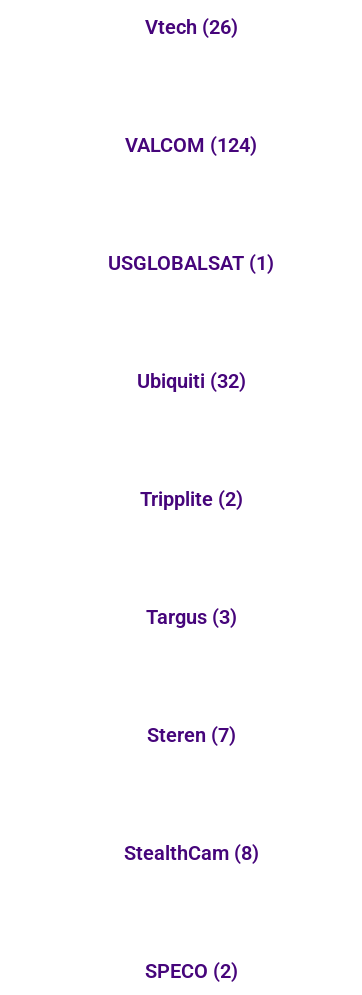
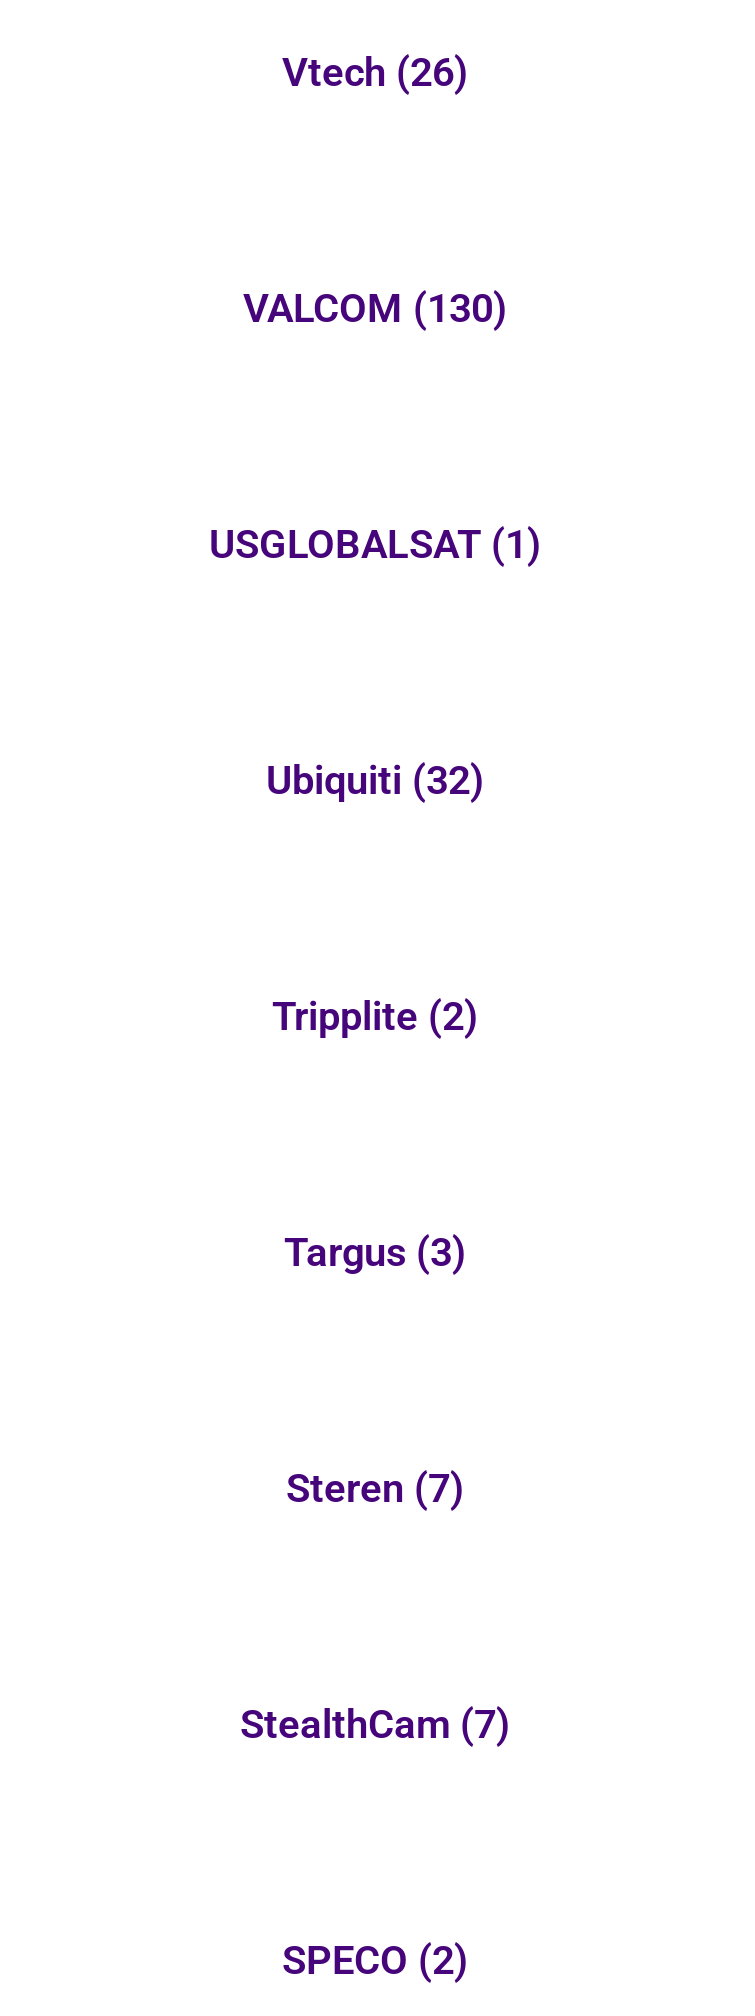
[125,132,257,156] VALCOM (124) -> [243,283,507,331] VALCOM (130)
[123,840,258,864] StealthCam (8) -> [240,1699,510,1747] StealthCam (7)

